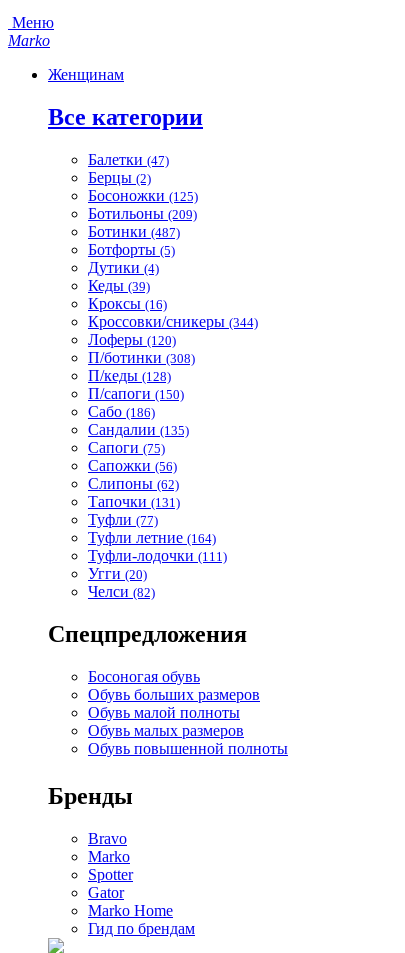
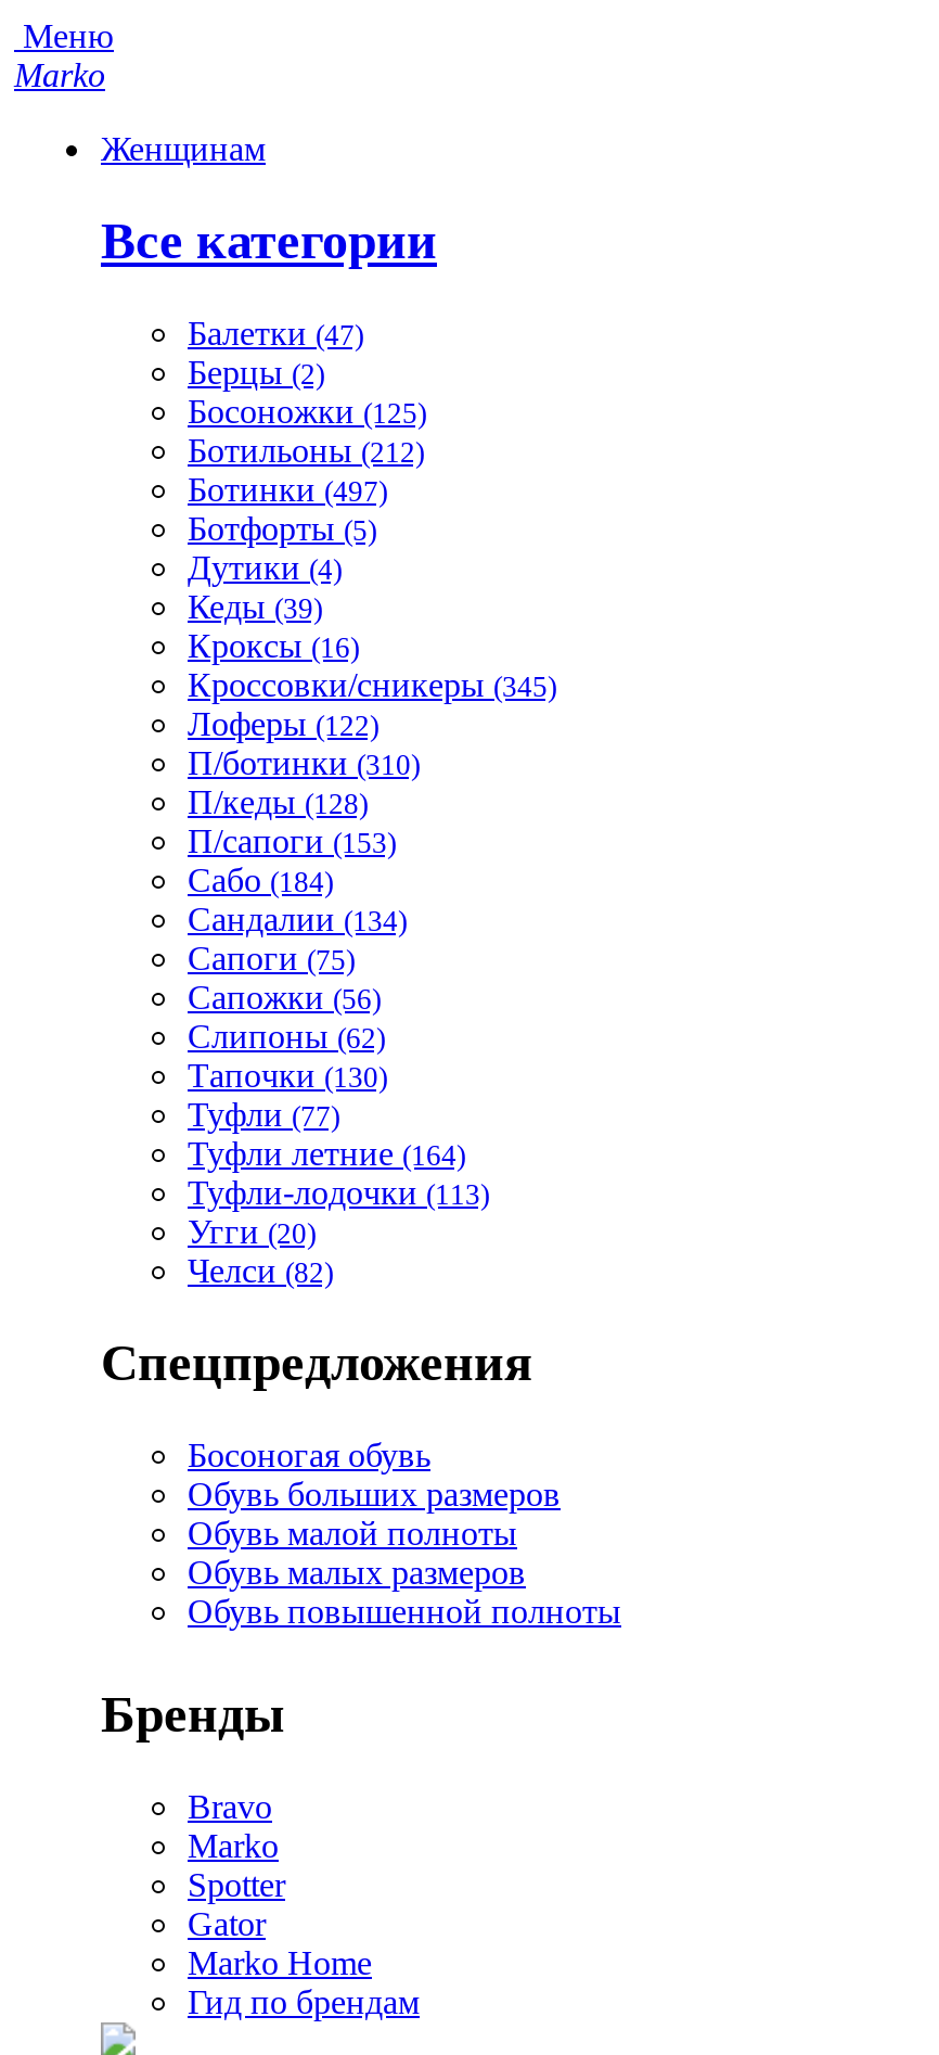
[88,205,197,222] Ботильоны (209) -> [188,431,424,468] Ботильоны (212)
[88,223,180,240] Ботинки (487) -> [188,470,387,507] Ботинки (497)
[88,313,258,330] Кроссовки/сникеры (344) -> [188,666,556,703] Кроссовки/сникеры (345)
[88,331,176,348] Лоферы (120) -> [188,705,378,742] Лоферы (122)
[88,349,195,366] П/ботинки (308) -> [188,744,420,781] П/ботинки (310)
[88,385,184,402] П/сапоги (150) -> [188,822,396,859] П/сапоги (153)
[88,403,155,420] Сабо (186) -> [188,861,333,898] Сабо (184)
[88,421,189,438] Сандалии (135) -> [188,900,407,937] Сандалии (134)
[88,493,180,510] Тапочки (131) -> [188,1056,387,1093] Тапочки (130)
[88,547,227,564] Туфли-лодочки (111) -> [188,1174,489,1210] Туфли-лодочки (113)

